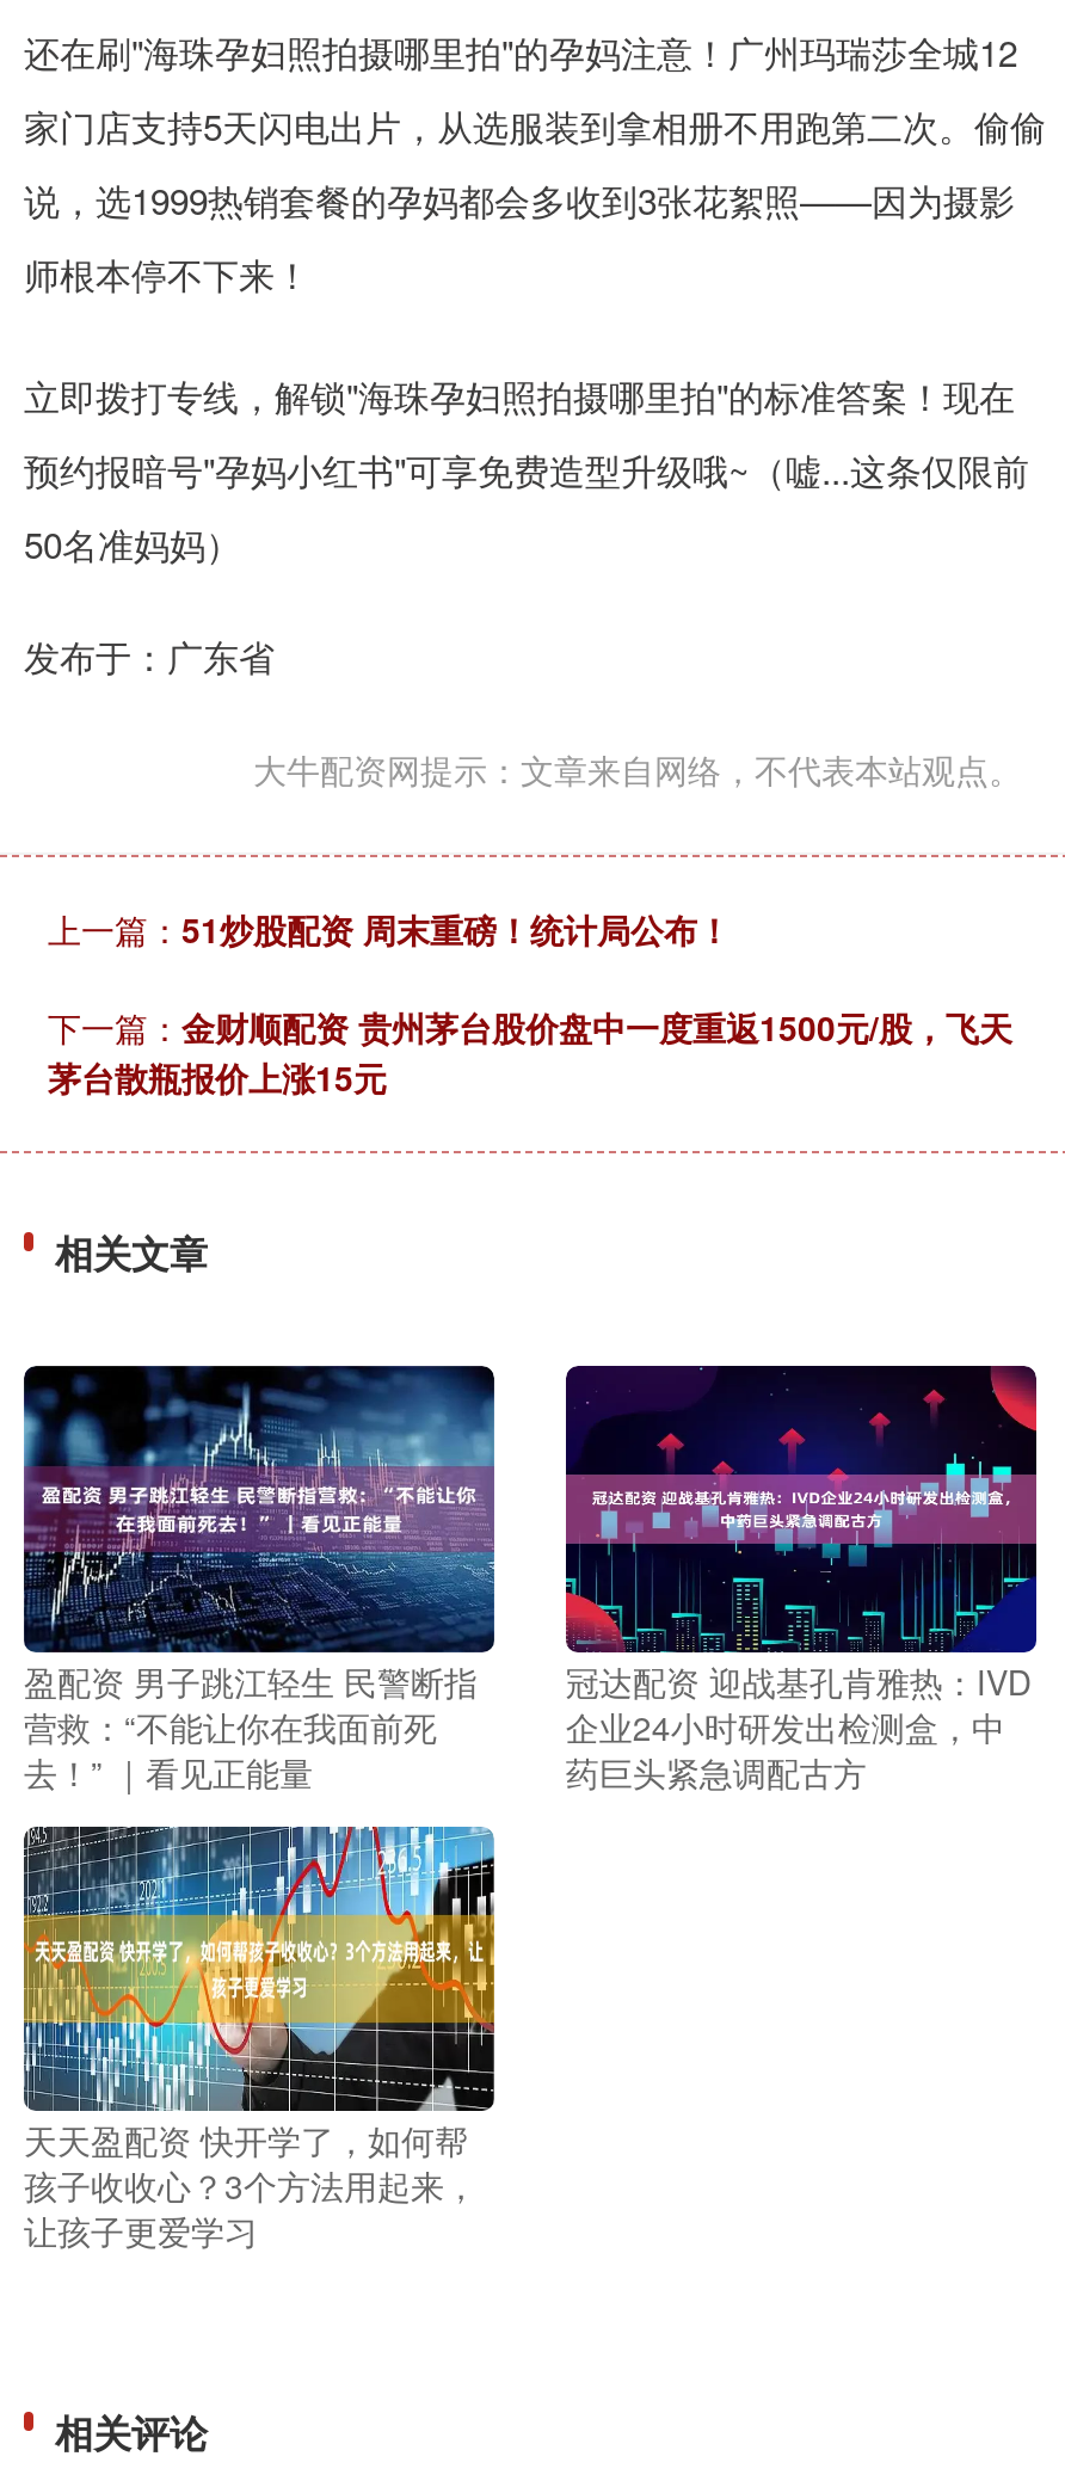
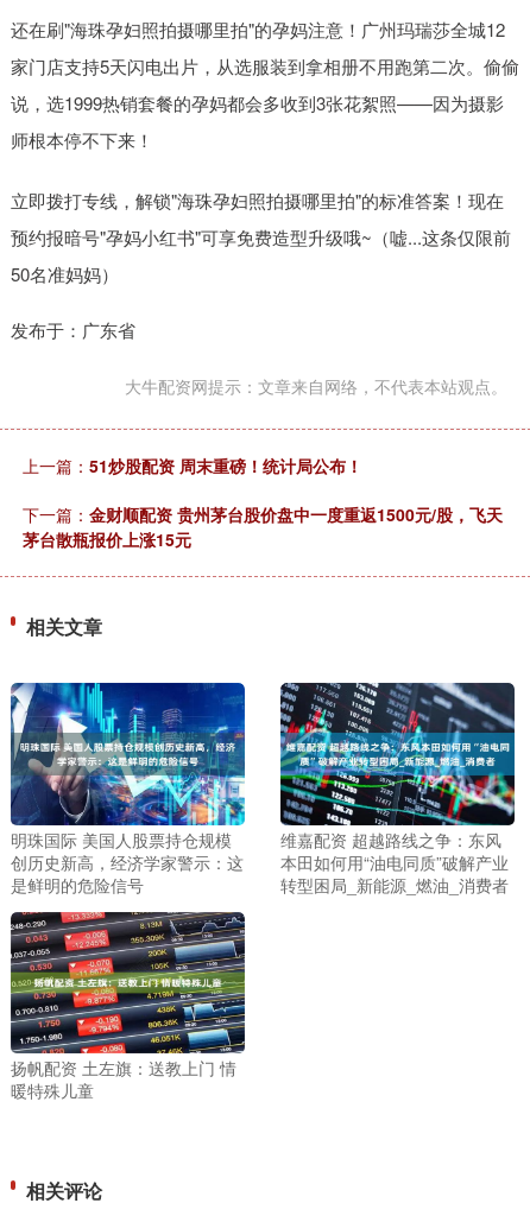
[24,1363,497,1795] [image] | 盈配资 男子跳江轻生 民警断指 | 营救：“不能让你在我面前死 | 去！” ｜看见正能量 -> [10,682,245,896] [image] | 明珠国际 美国人股票持仓规模 | 创历史新高，经济学家警示：这 | 是鲜明的危险信号
[564,1363,1039,1795] [image] | 冠达配资 迎战基孔肯雅热：IVD | 企业24小时研发出检测盒，中 | 药巨头紧急调配古方 -> [279,682,516,896] [image] | 维嘉配资 超越路线之争：东风 | 本田如何用“油电同质”破解产业 | 转型困局_新能源_燃油_消费者
[21,1824,497,2255] [image] | 天天盈配资 快开学了，如何帮 | 孩子收收心？3个方法用起来， | 让孩子更爱学习 -> [11,911,246,1102] [image] | 扬帆配资 土左旗：送教上门 情 | 暖特殊儿童

